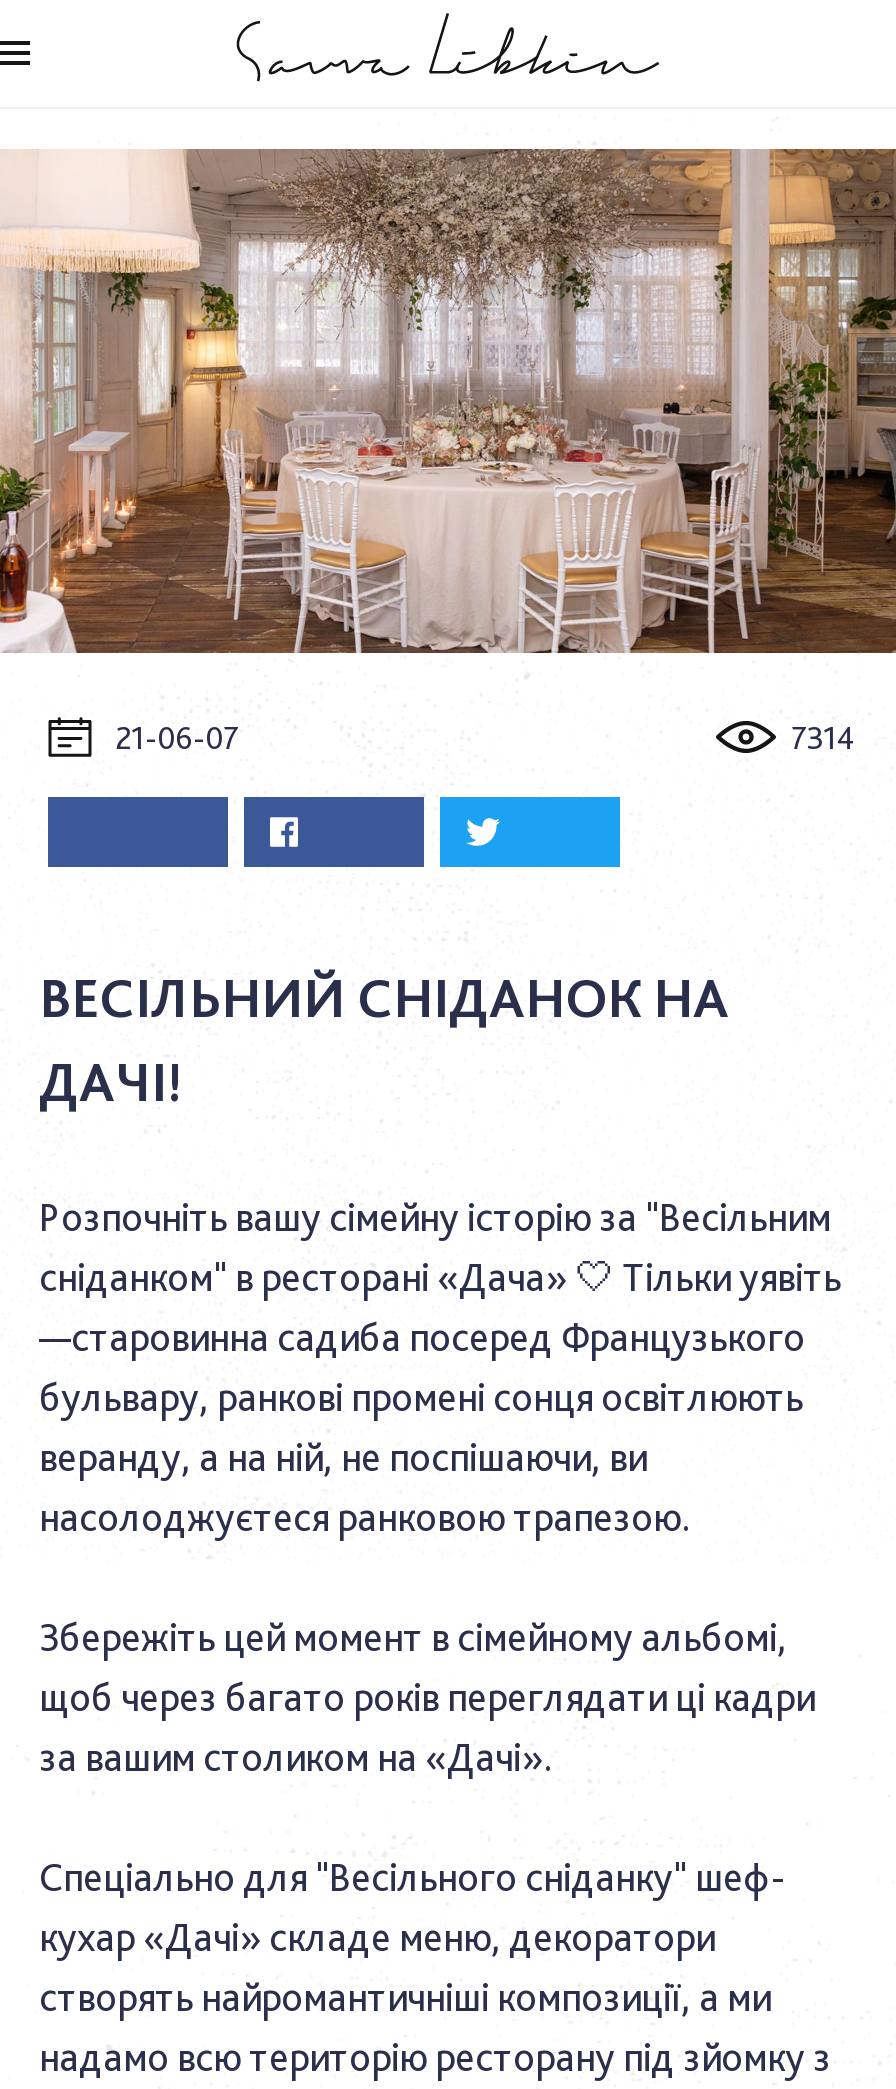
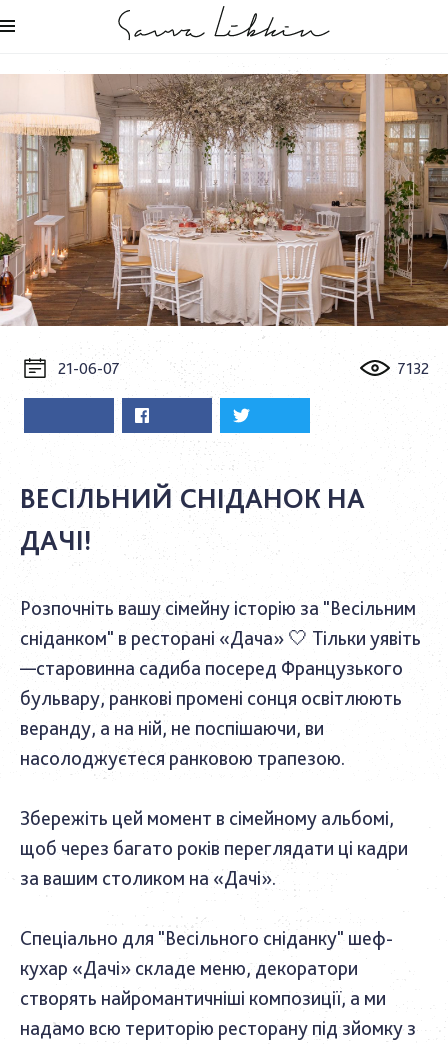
[791,719,857,757] 7314 -> [397,359,428,378] 7132

